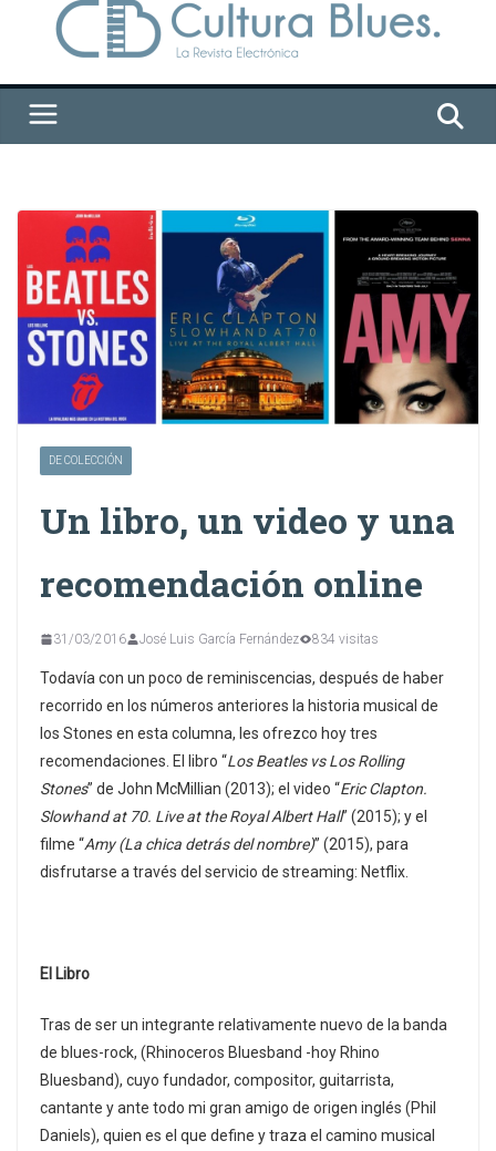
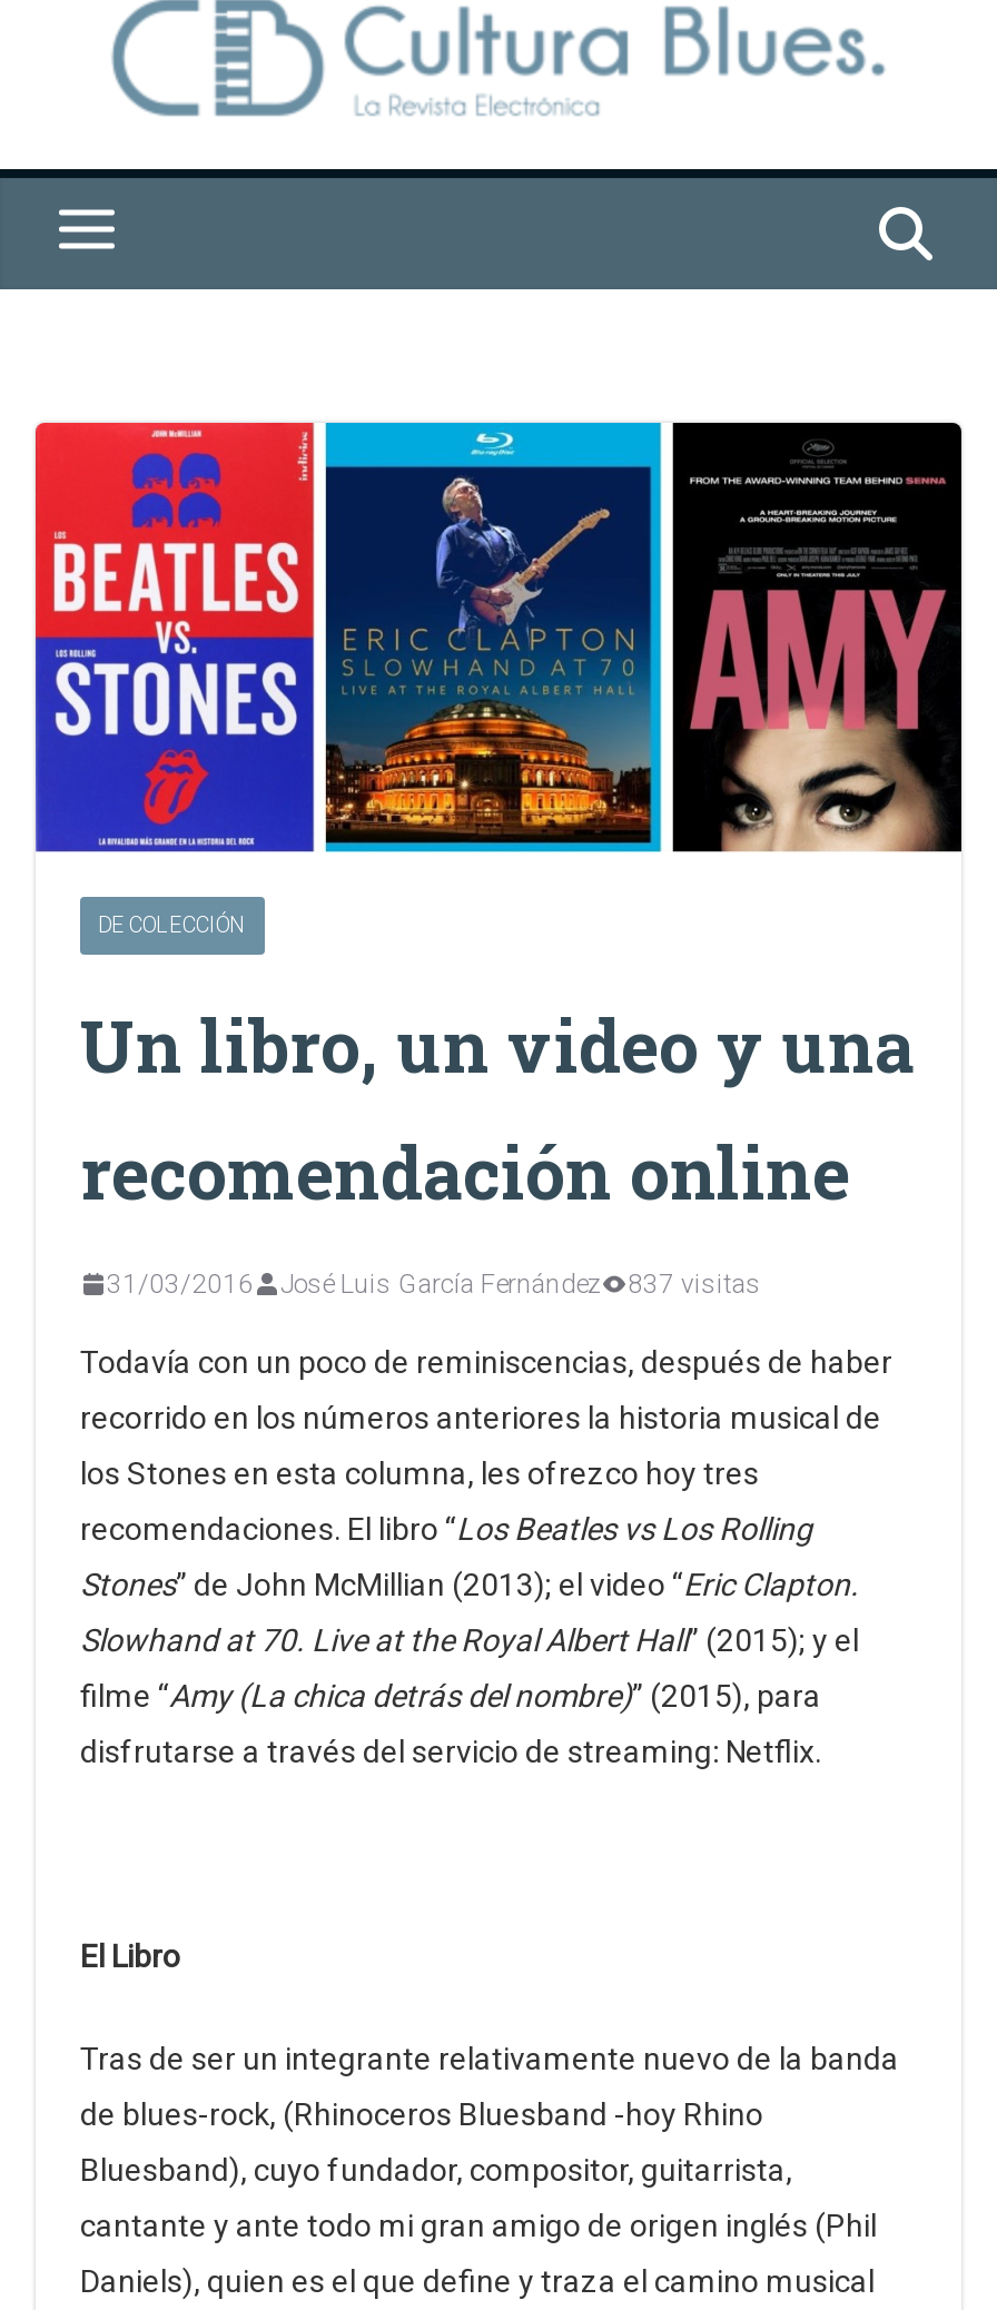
[53,631,379,647] 31/03/2016 José Luis García Fernández 834 visitas -> [107,1268,761,1300] 31/03/2016 José Luis García Fernández 837 visitas

